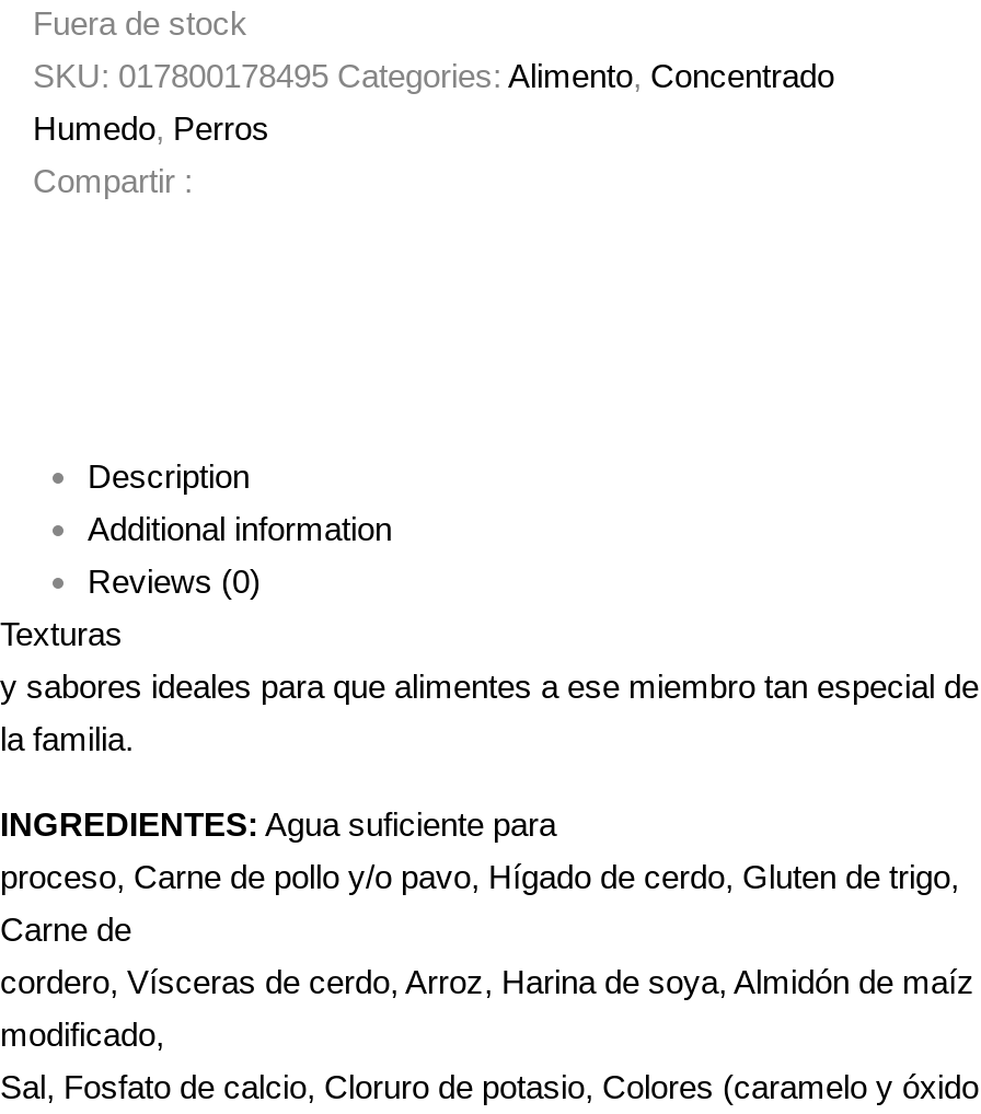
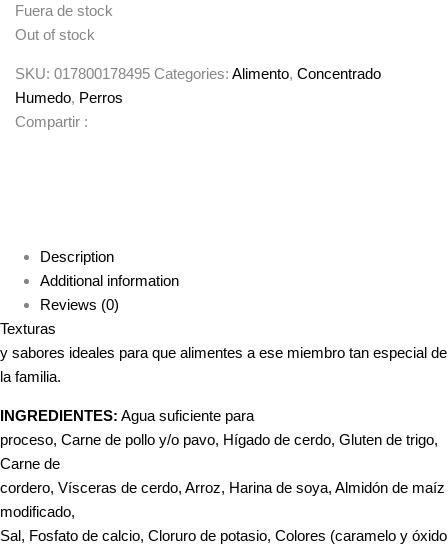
none -> [15,26,95,43] Out of stock

